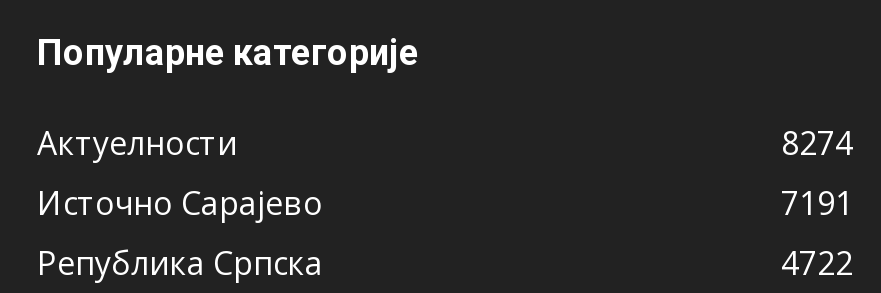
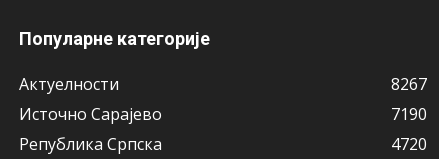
[781,121,853,165] 8274 -> [391,73,427,95] 8267
[781,181,853,225] 7191 -> [391,103,427,125] 7190
[781,241,853,285] 4722 -> [391,133,427,155] 4720

